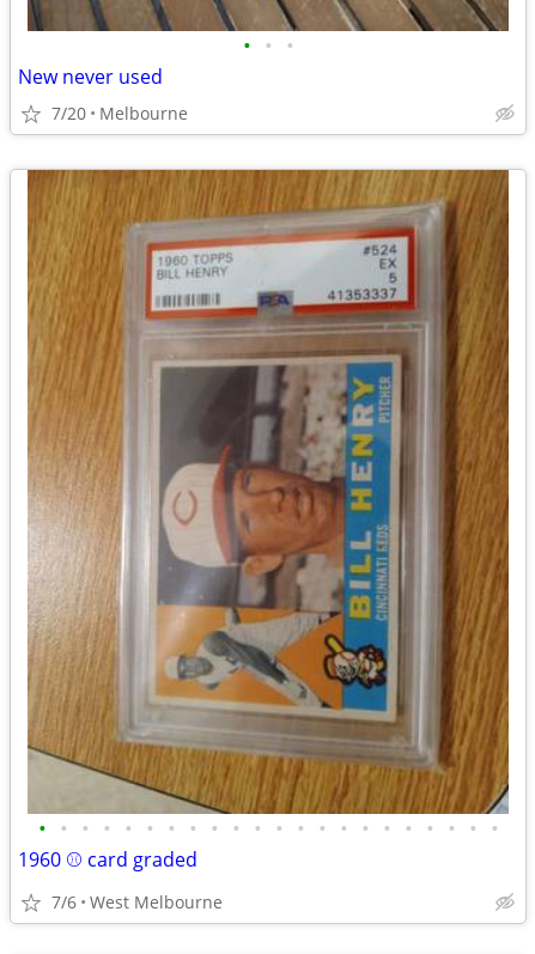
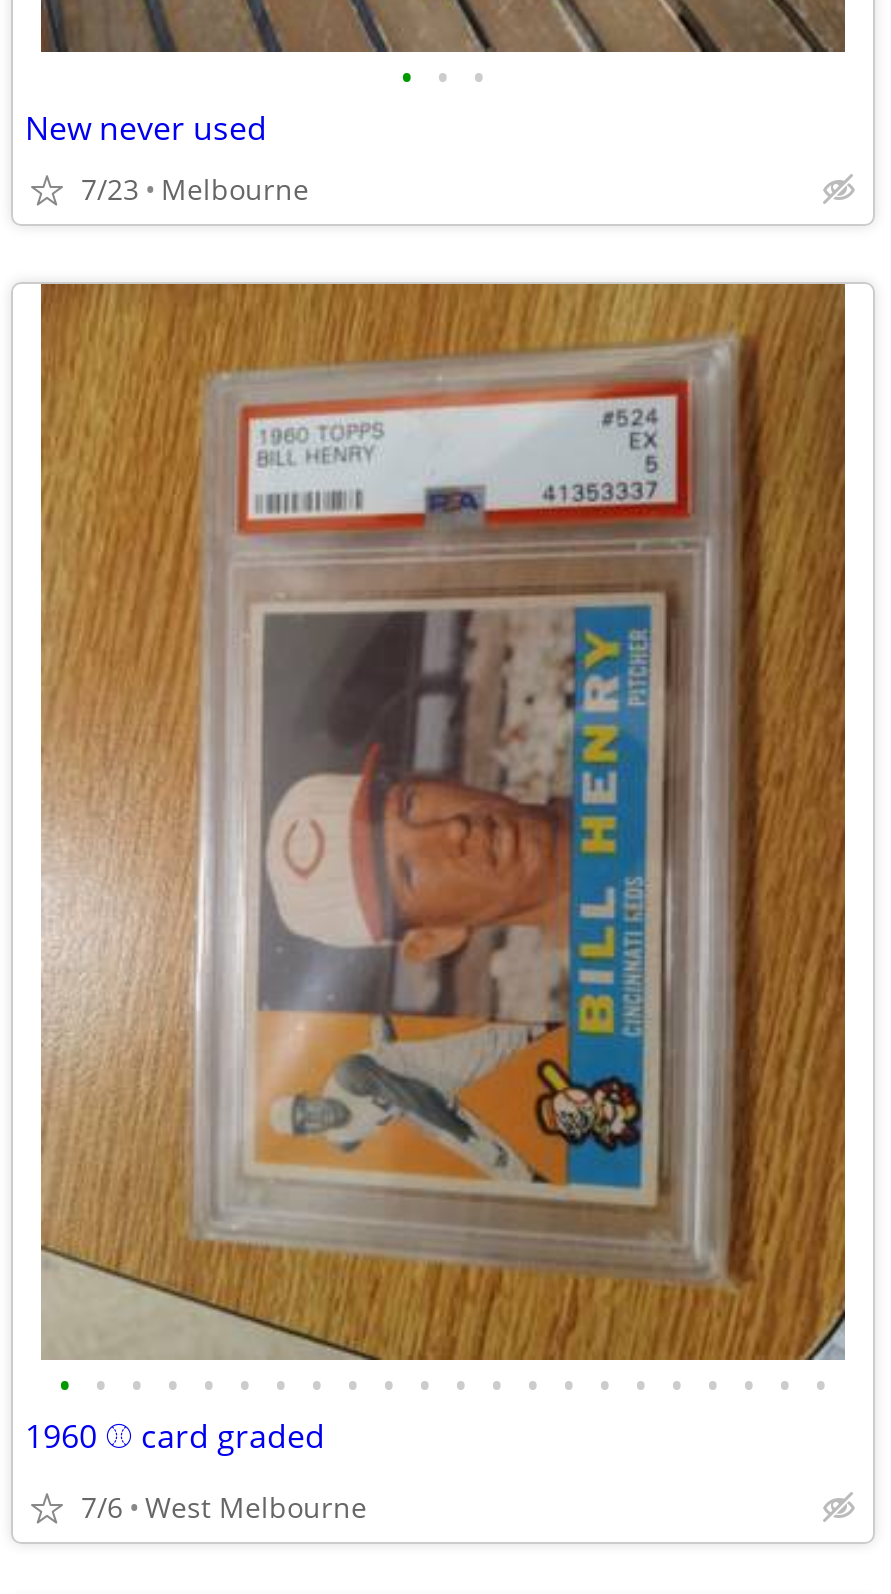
[51,102,188,124] 7/20 Melbourne -> [81,170,309,208] 7/23 Melbourne

